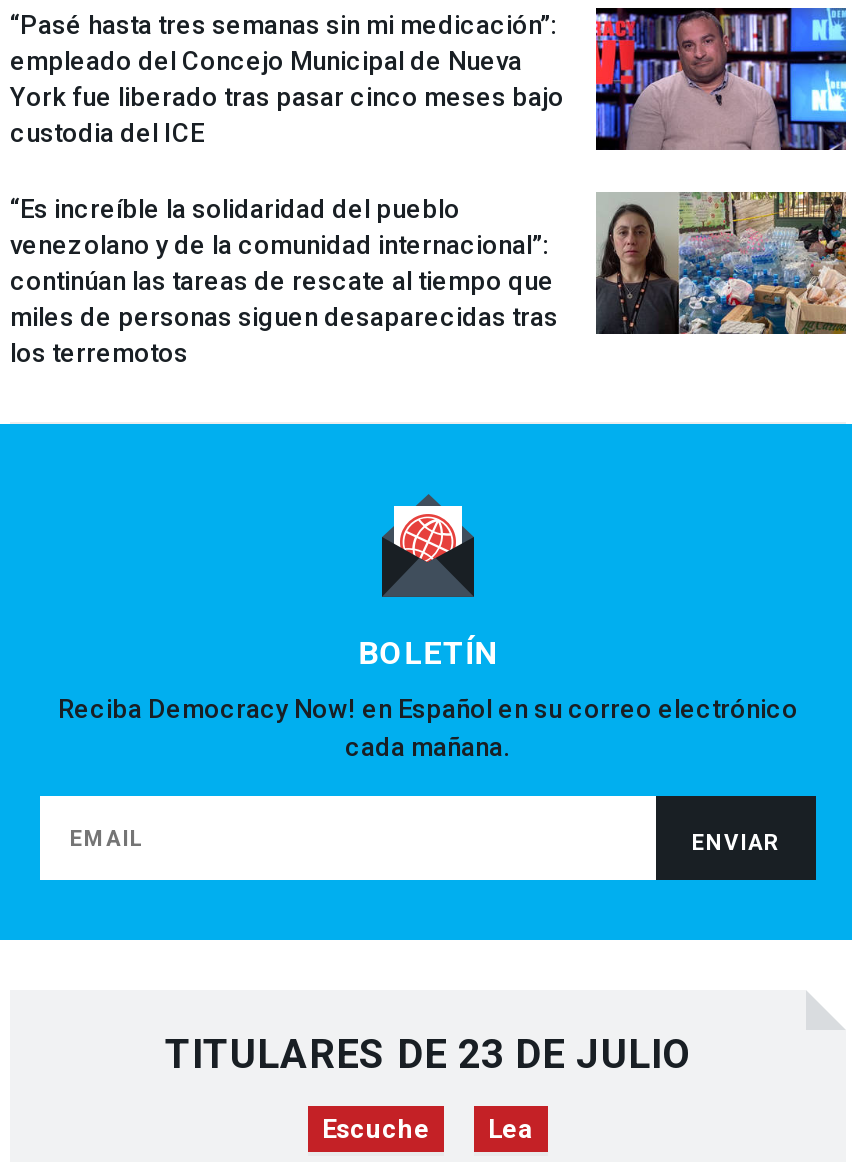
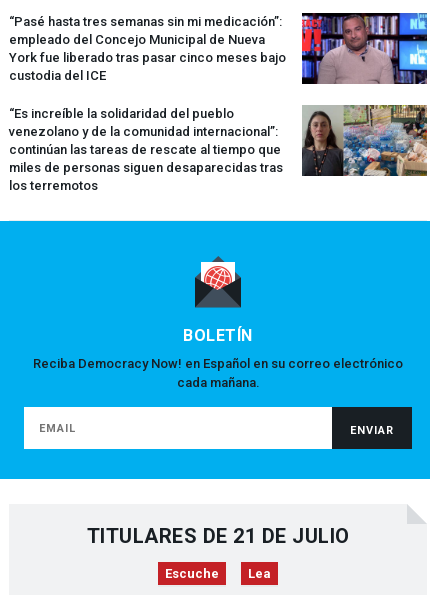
[165,1030,691,1078] TITULARES DE 23 DE JULIO -> [86,524,349,548] TITULARES DE 21 DE JULIO

